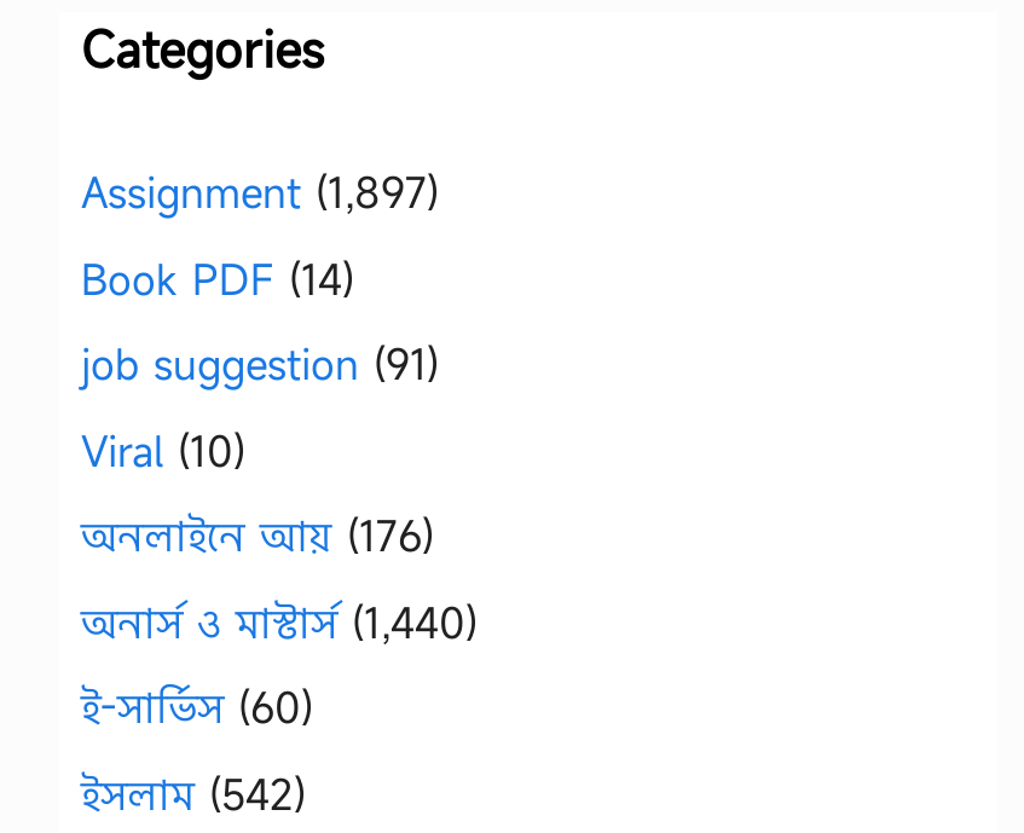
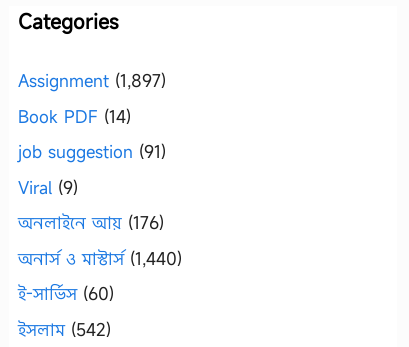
[81,422,245,478] Viral (10) -> [18,175,78,198] Viral (9)

